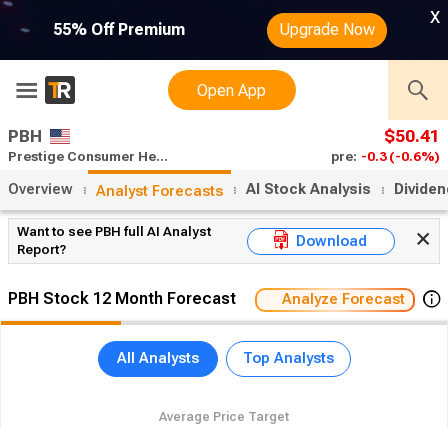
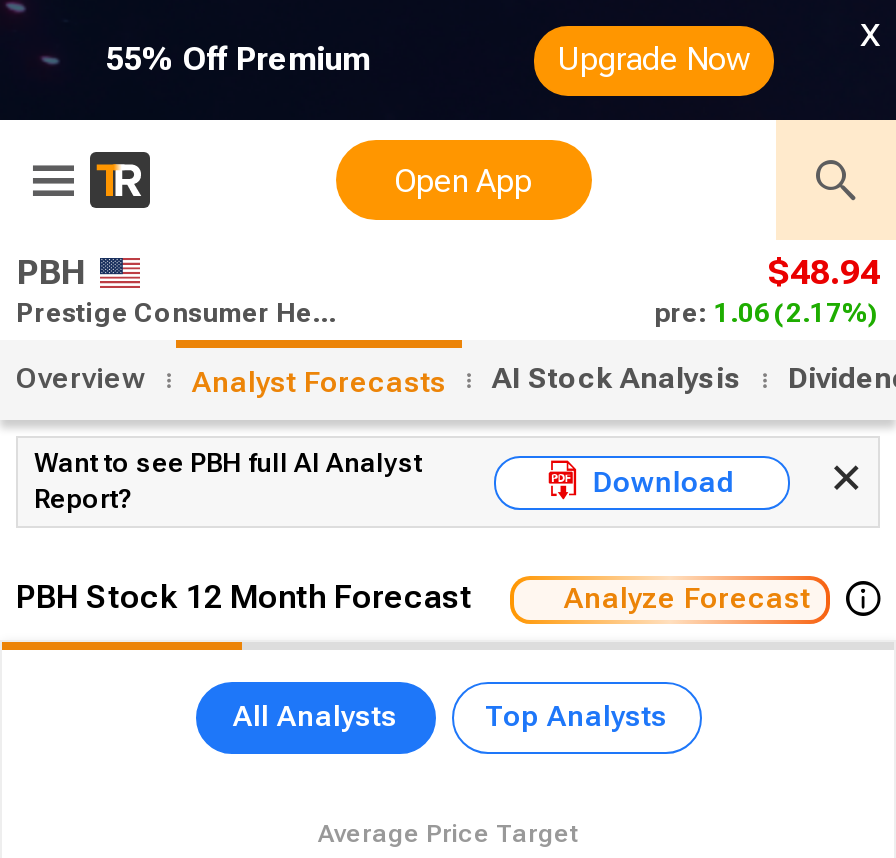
[384,126,440,146] $50.41 -> [768,252,880,292] $48.94
[331,149,440,164] pre: -0.3 (-0.6%) -> [654,298,880,328] pre: 1.06 (2.17%)

